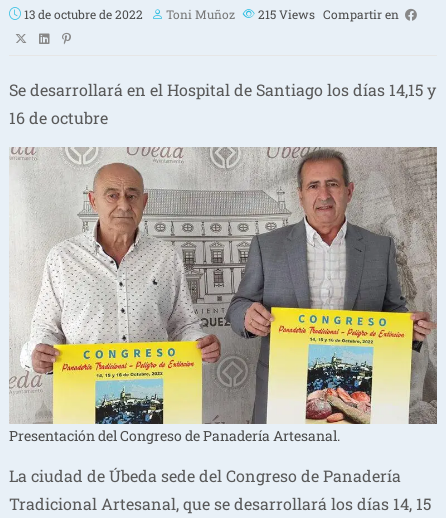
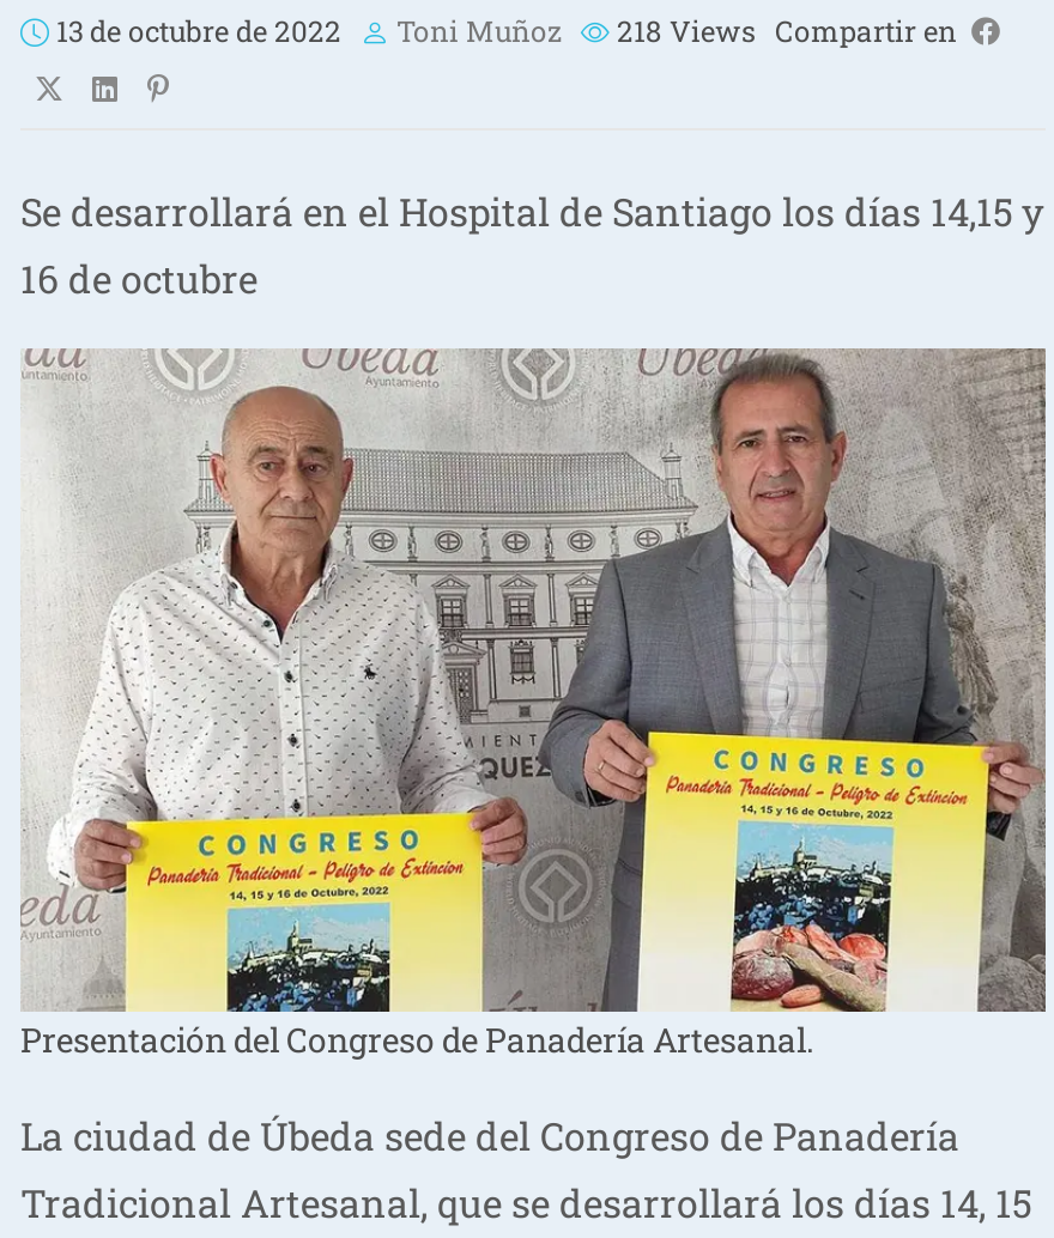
[255,6,399,22] 215 Views Compartir en -> [610,10,957,49] 218 Views Compartir en

